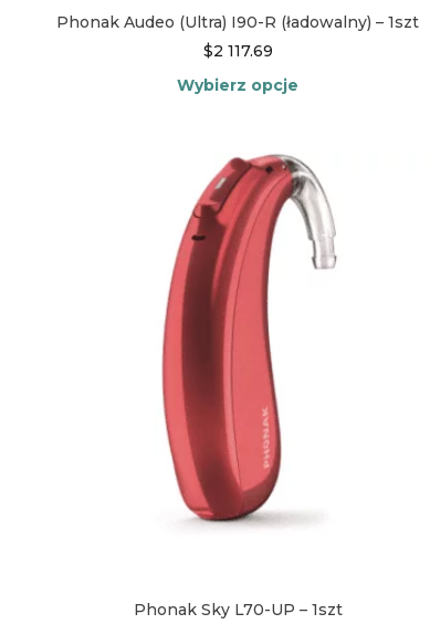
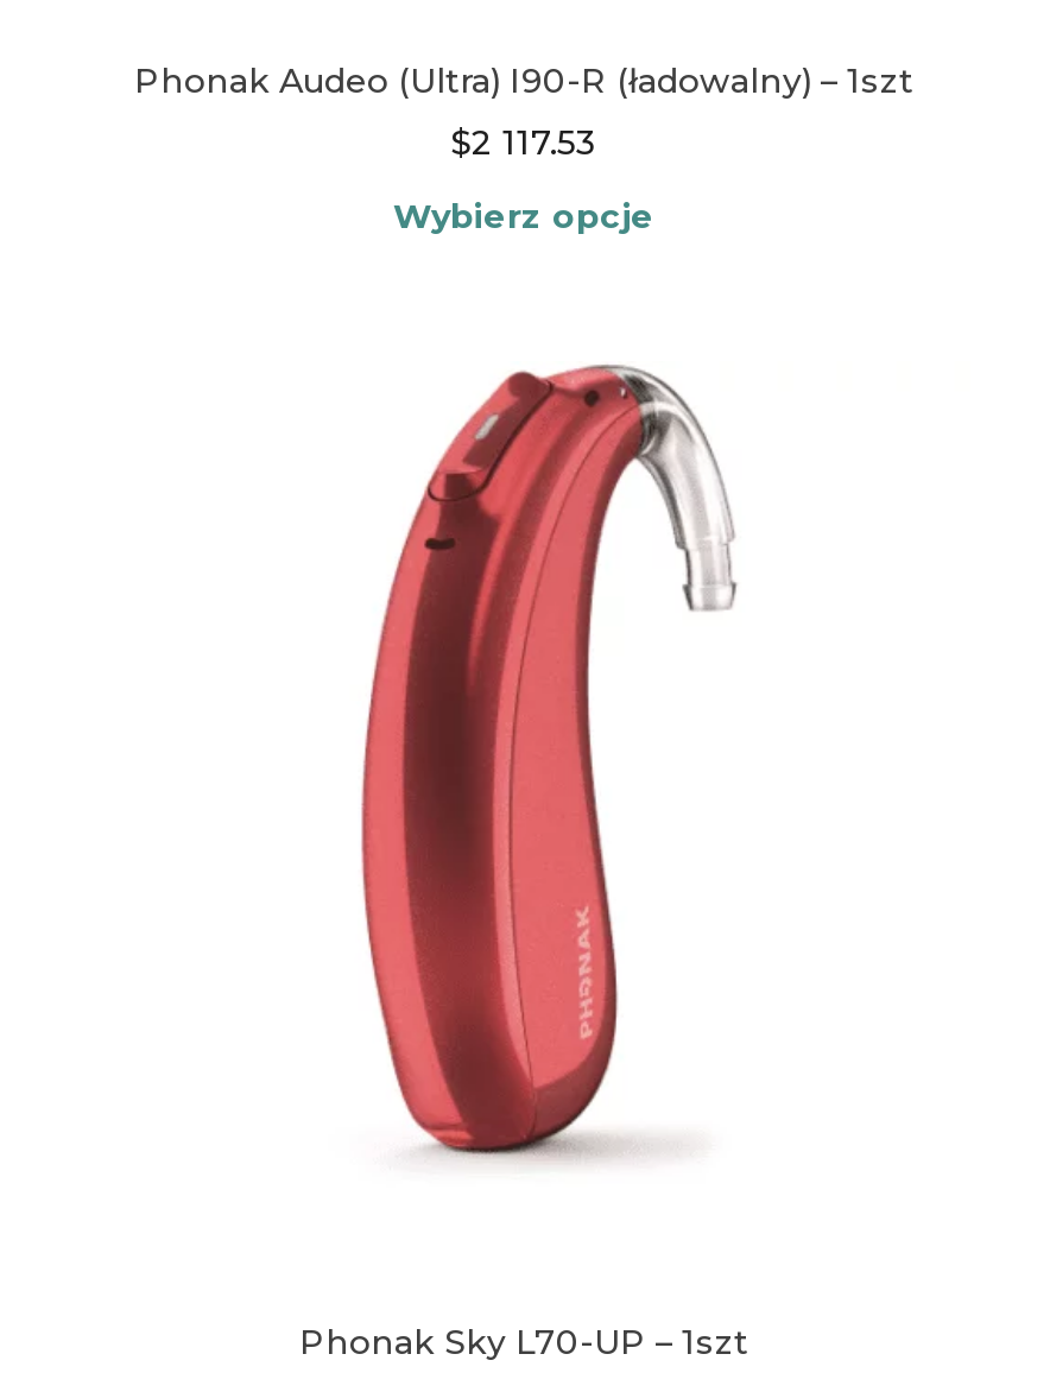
[203,40,272,60] $2 117.69 -> [450,120,597,163] $2 117.53

